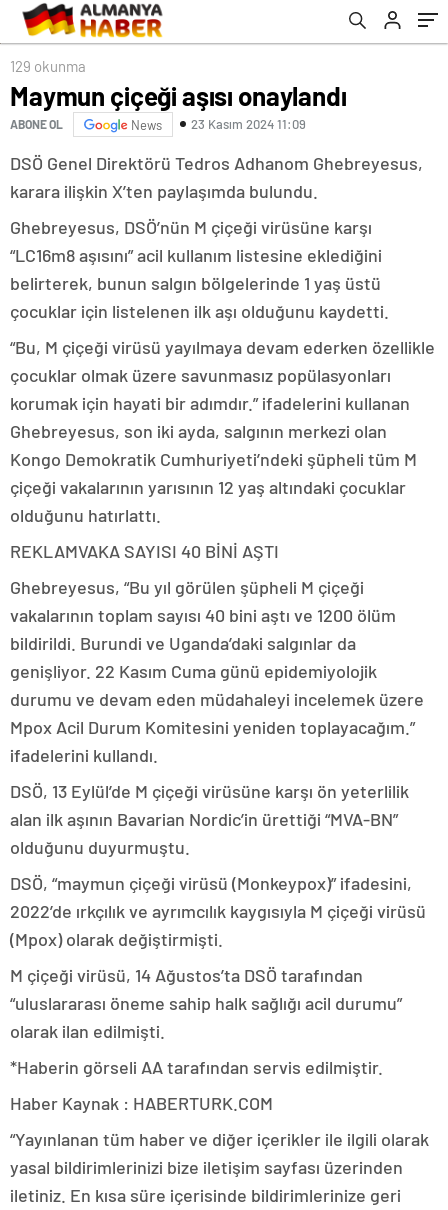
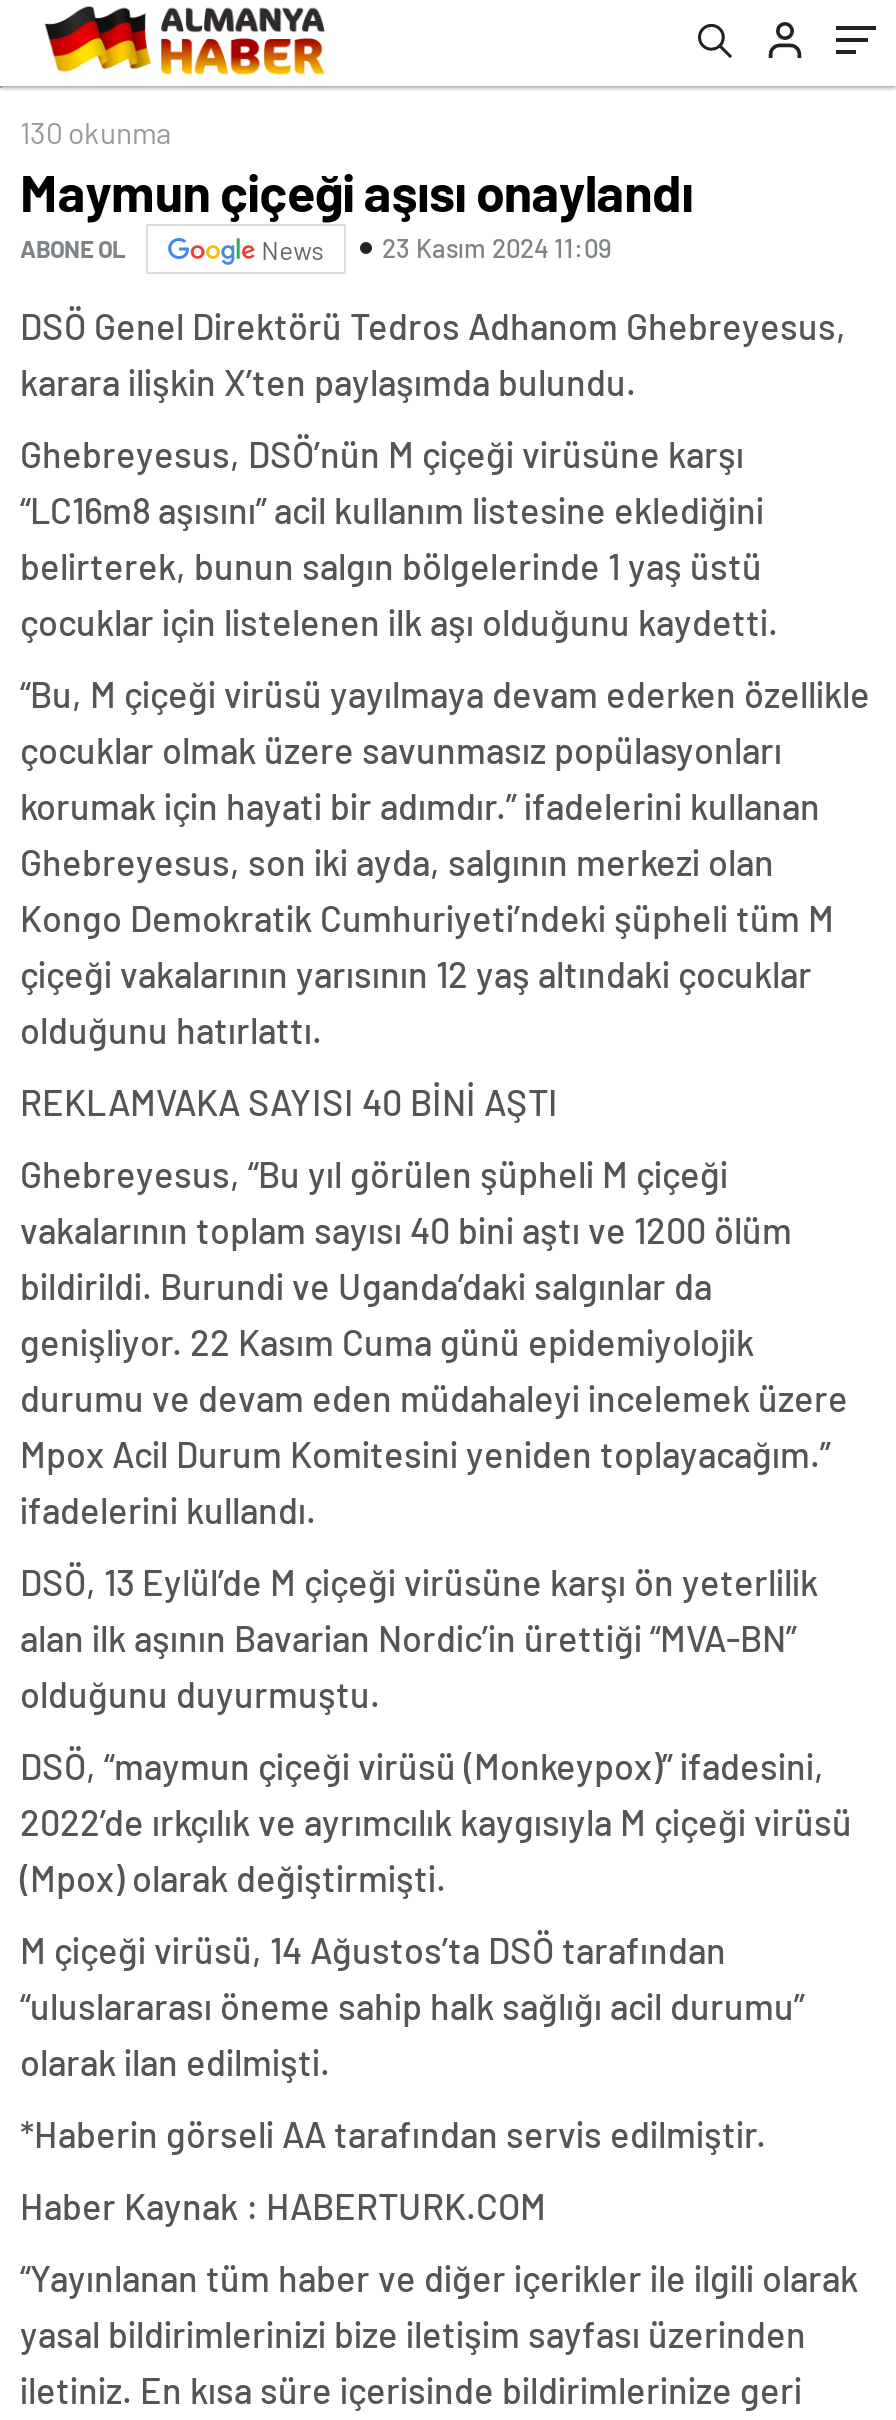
[10,56,86,74] 129 okunma -> [20,113,172,149] 130 okunma

